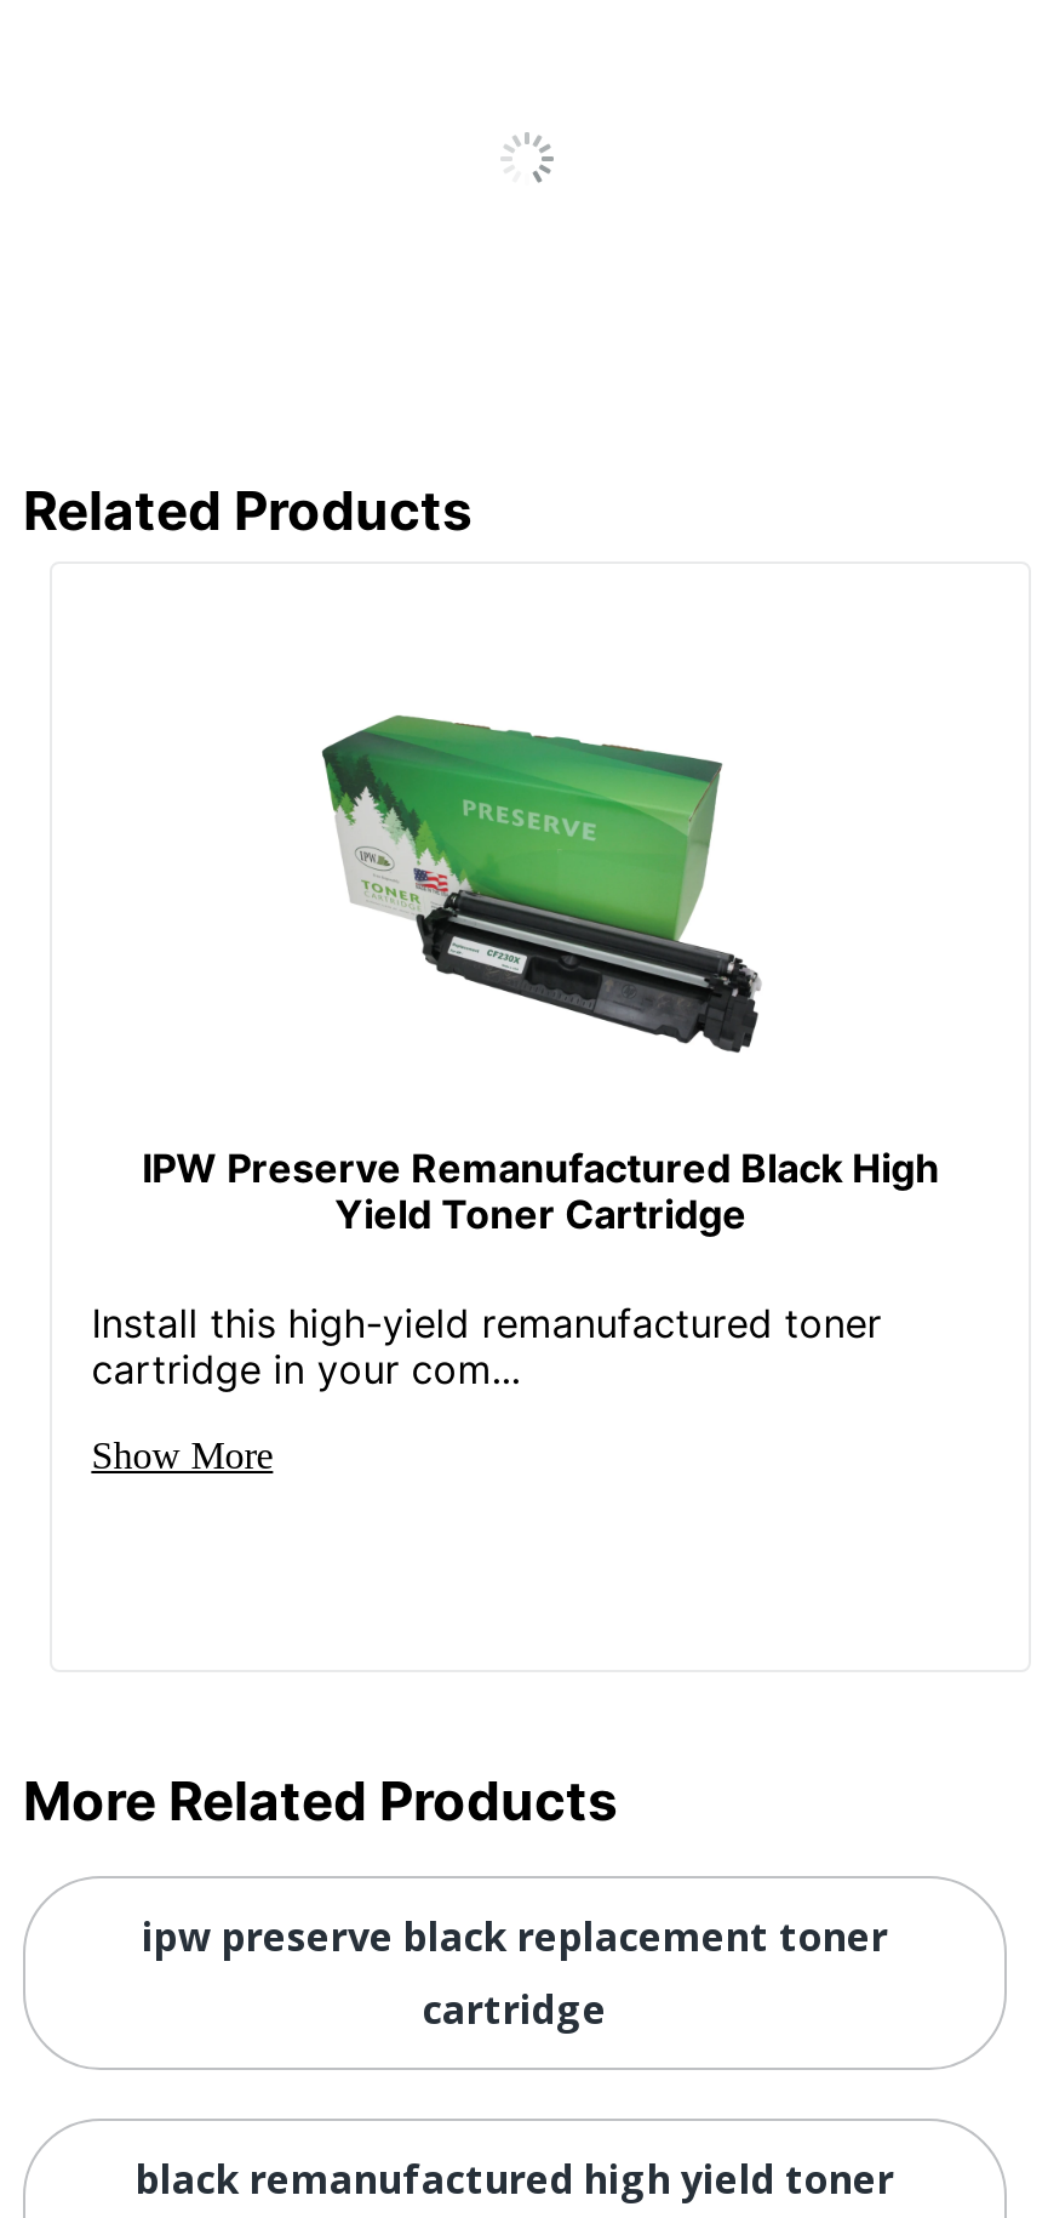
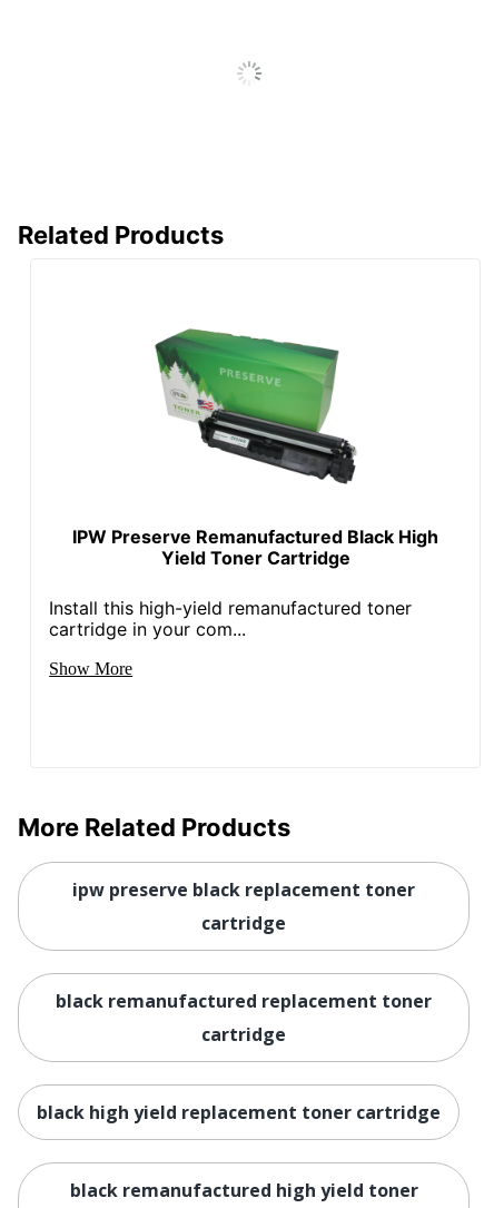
none -> [37,989,441,1125] black remanufactured replacement toner | cartridge | black high yield replacement toner cartridge

